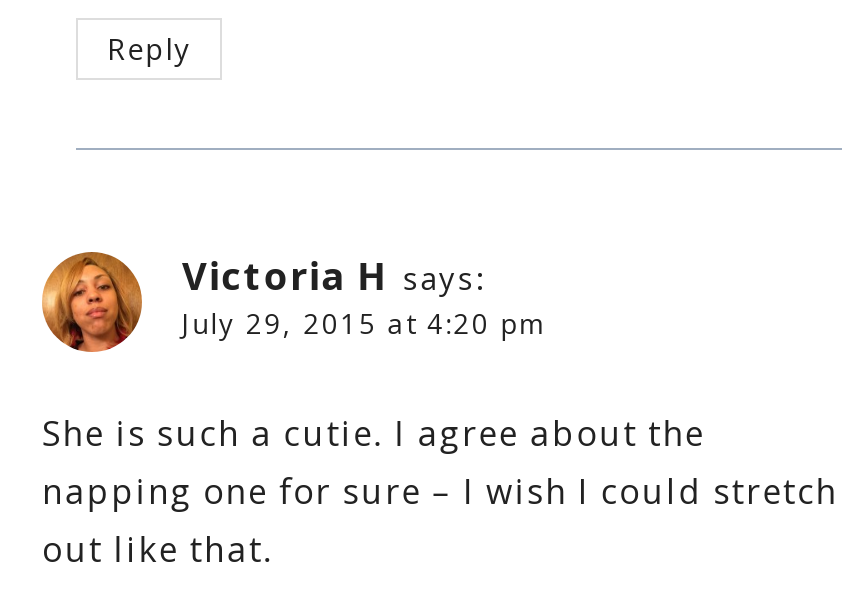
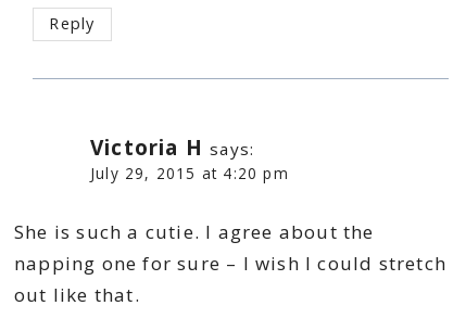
[40,250,144,354] [image] -> none

